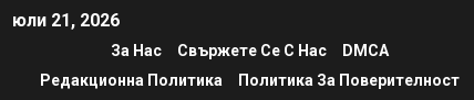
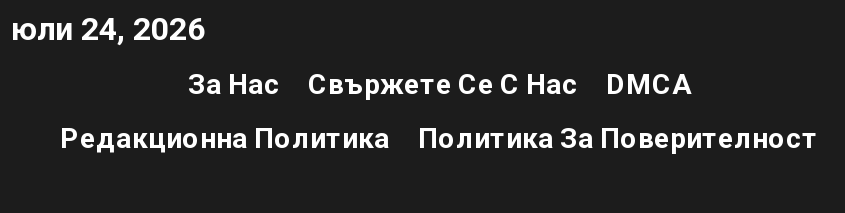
[12,10,120,31] юли 21, 2026 -> [11,11,205,49] юли 24, 2026

